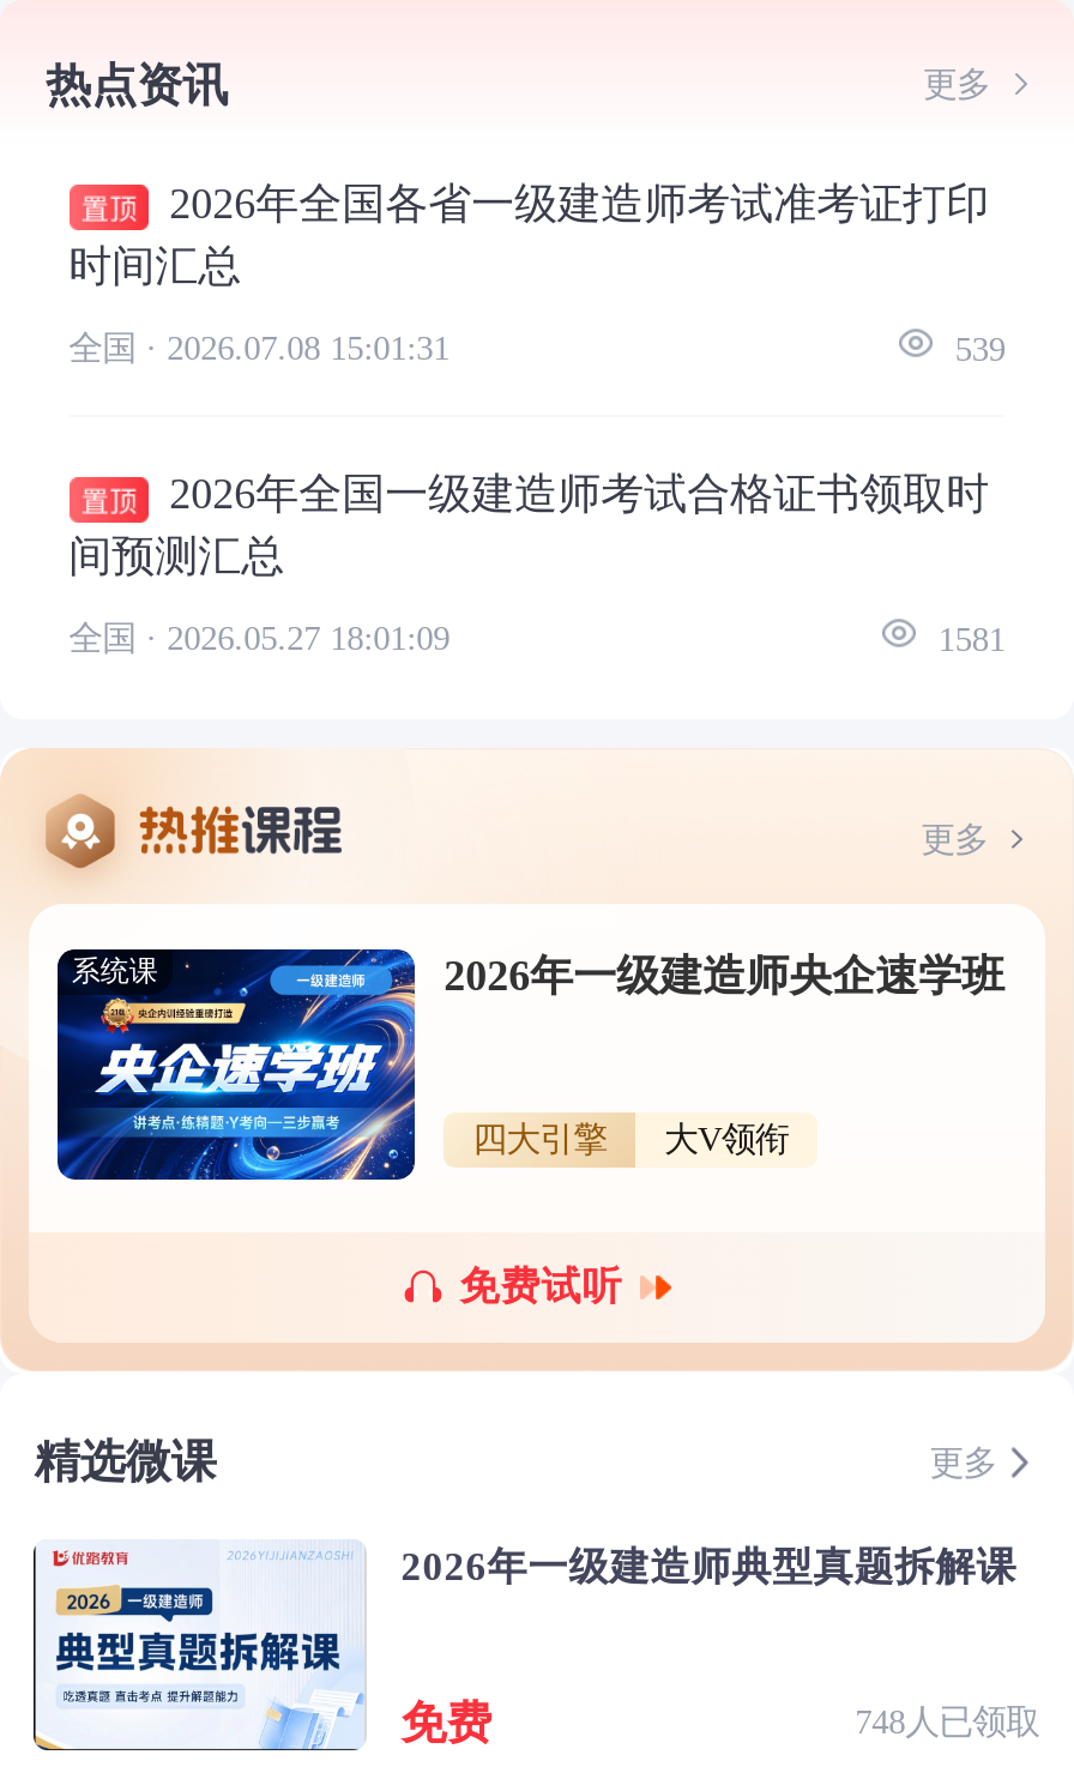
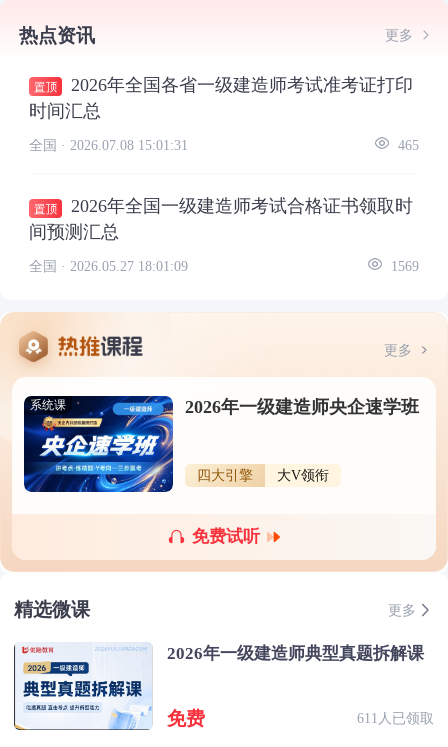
[945,328,1005,367] 539 -> [394,137,419,153] 465
[928,620,1005,658] 1581 -> [387,258,419,274] 1569
[855,1703,1040,1741] 748人已领取 -> [357,710,434,726] 611人已领取

